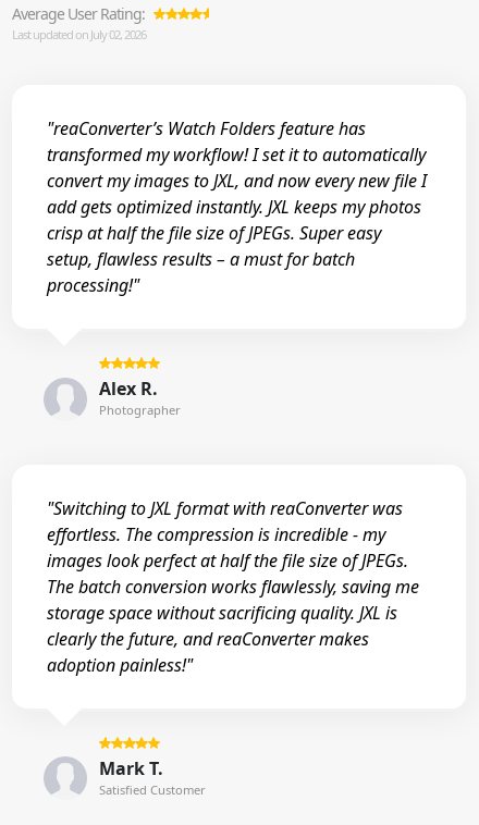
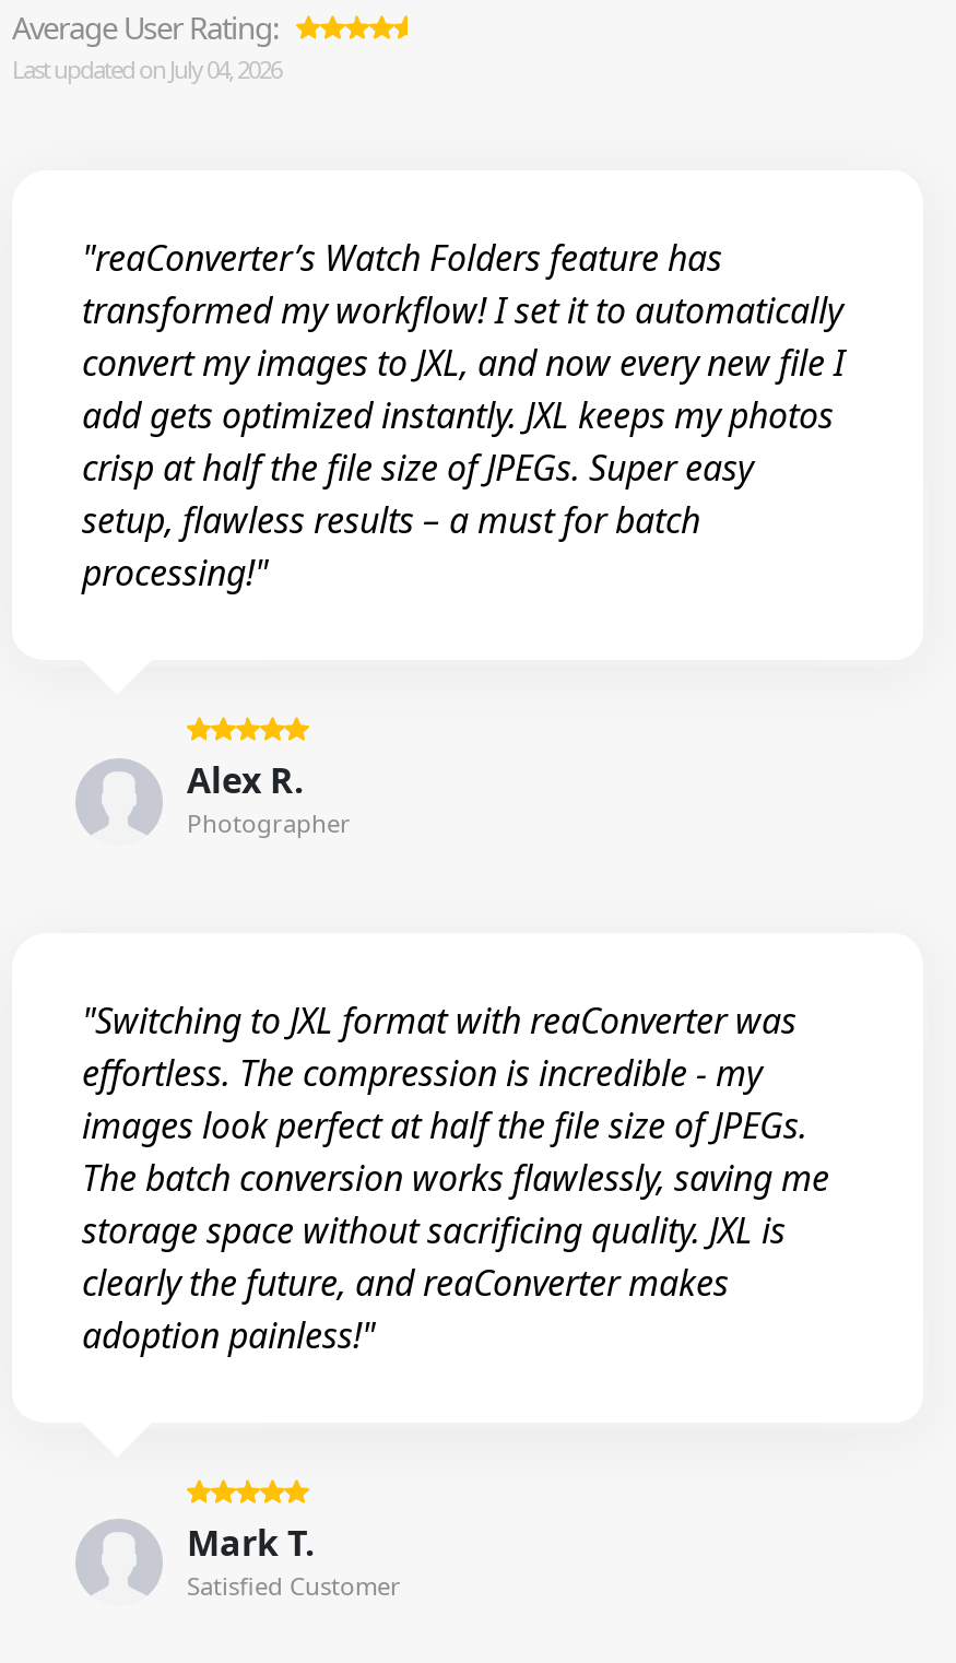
[12,26,146,42] Last updated on July 02, 2026 -> [12,52,281,85] Last updated on July 04, 2026

